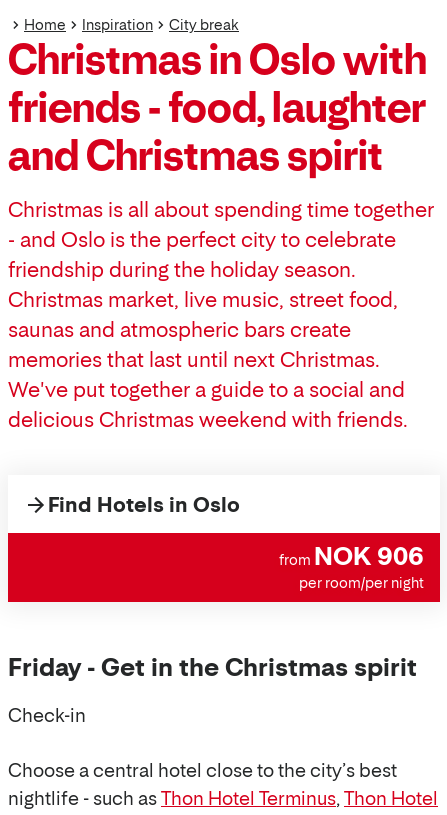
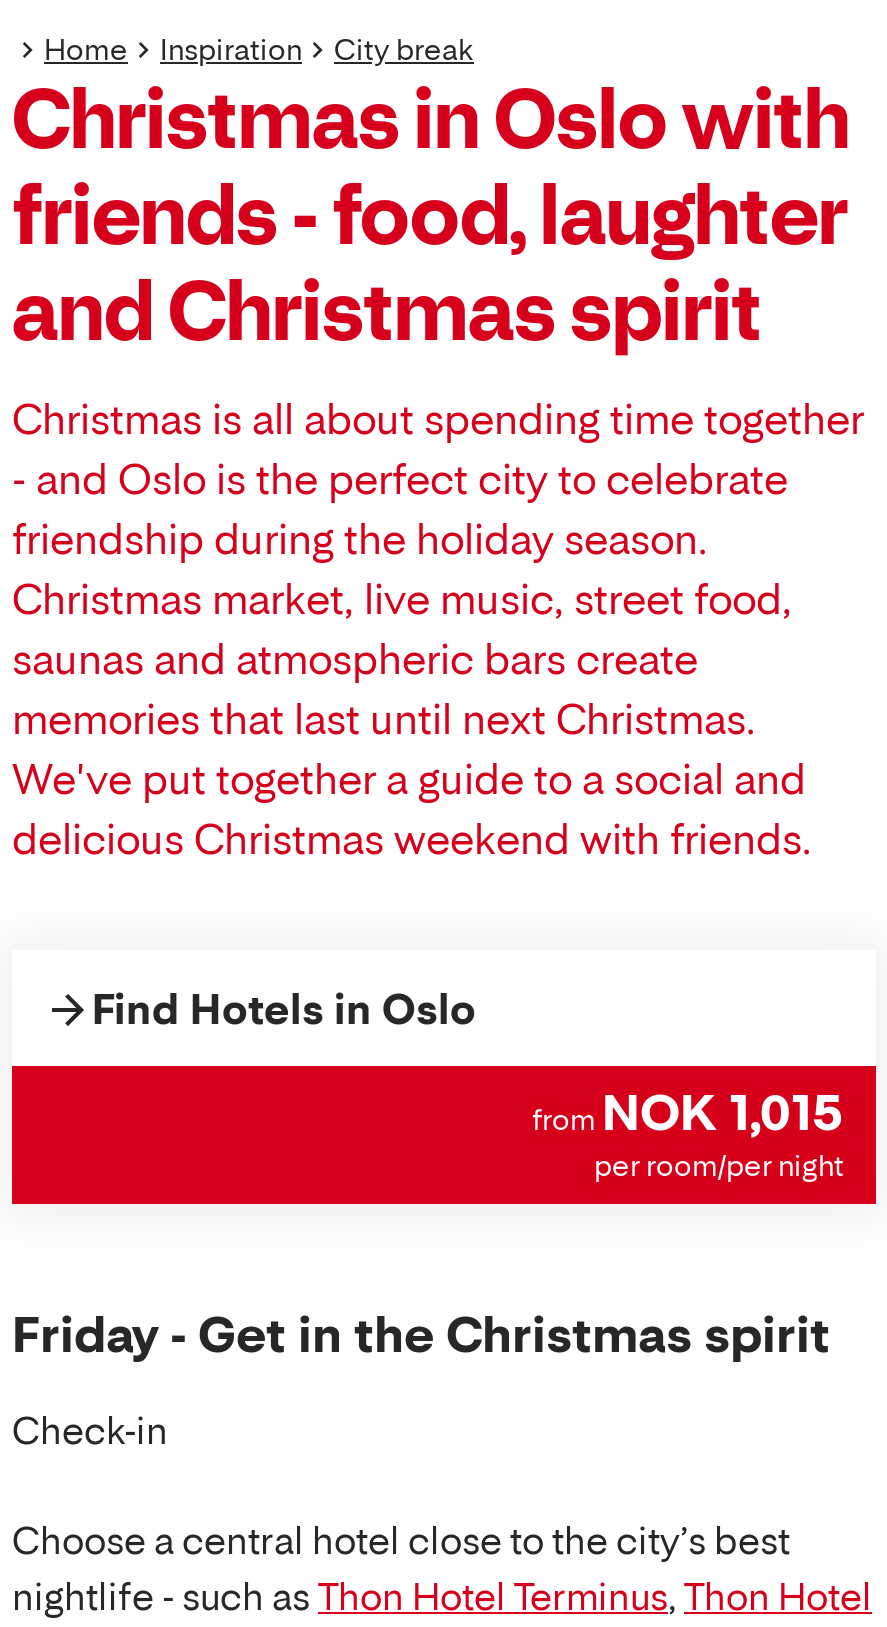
[279,542,424,571] from NOK 906 -> [532,1084,844,1142] from NOK 1,015

